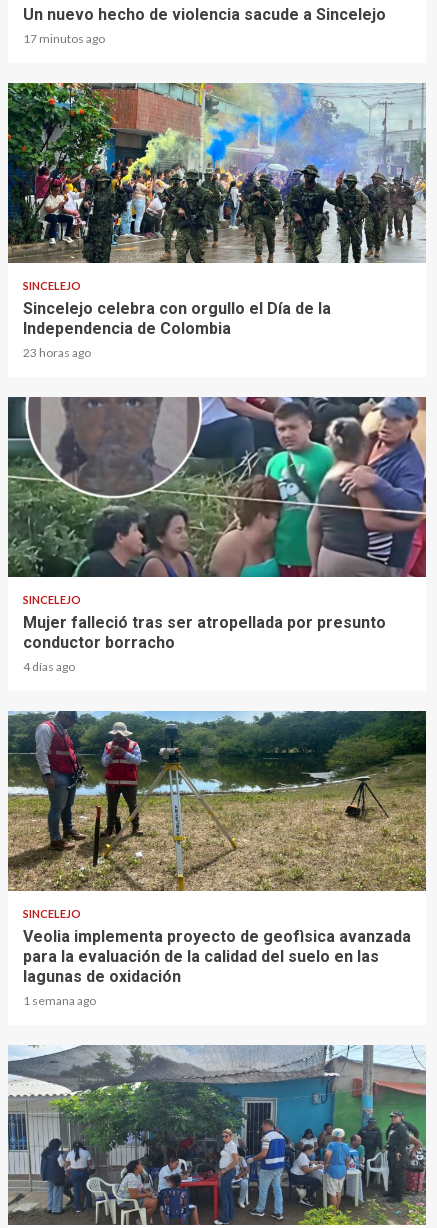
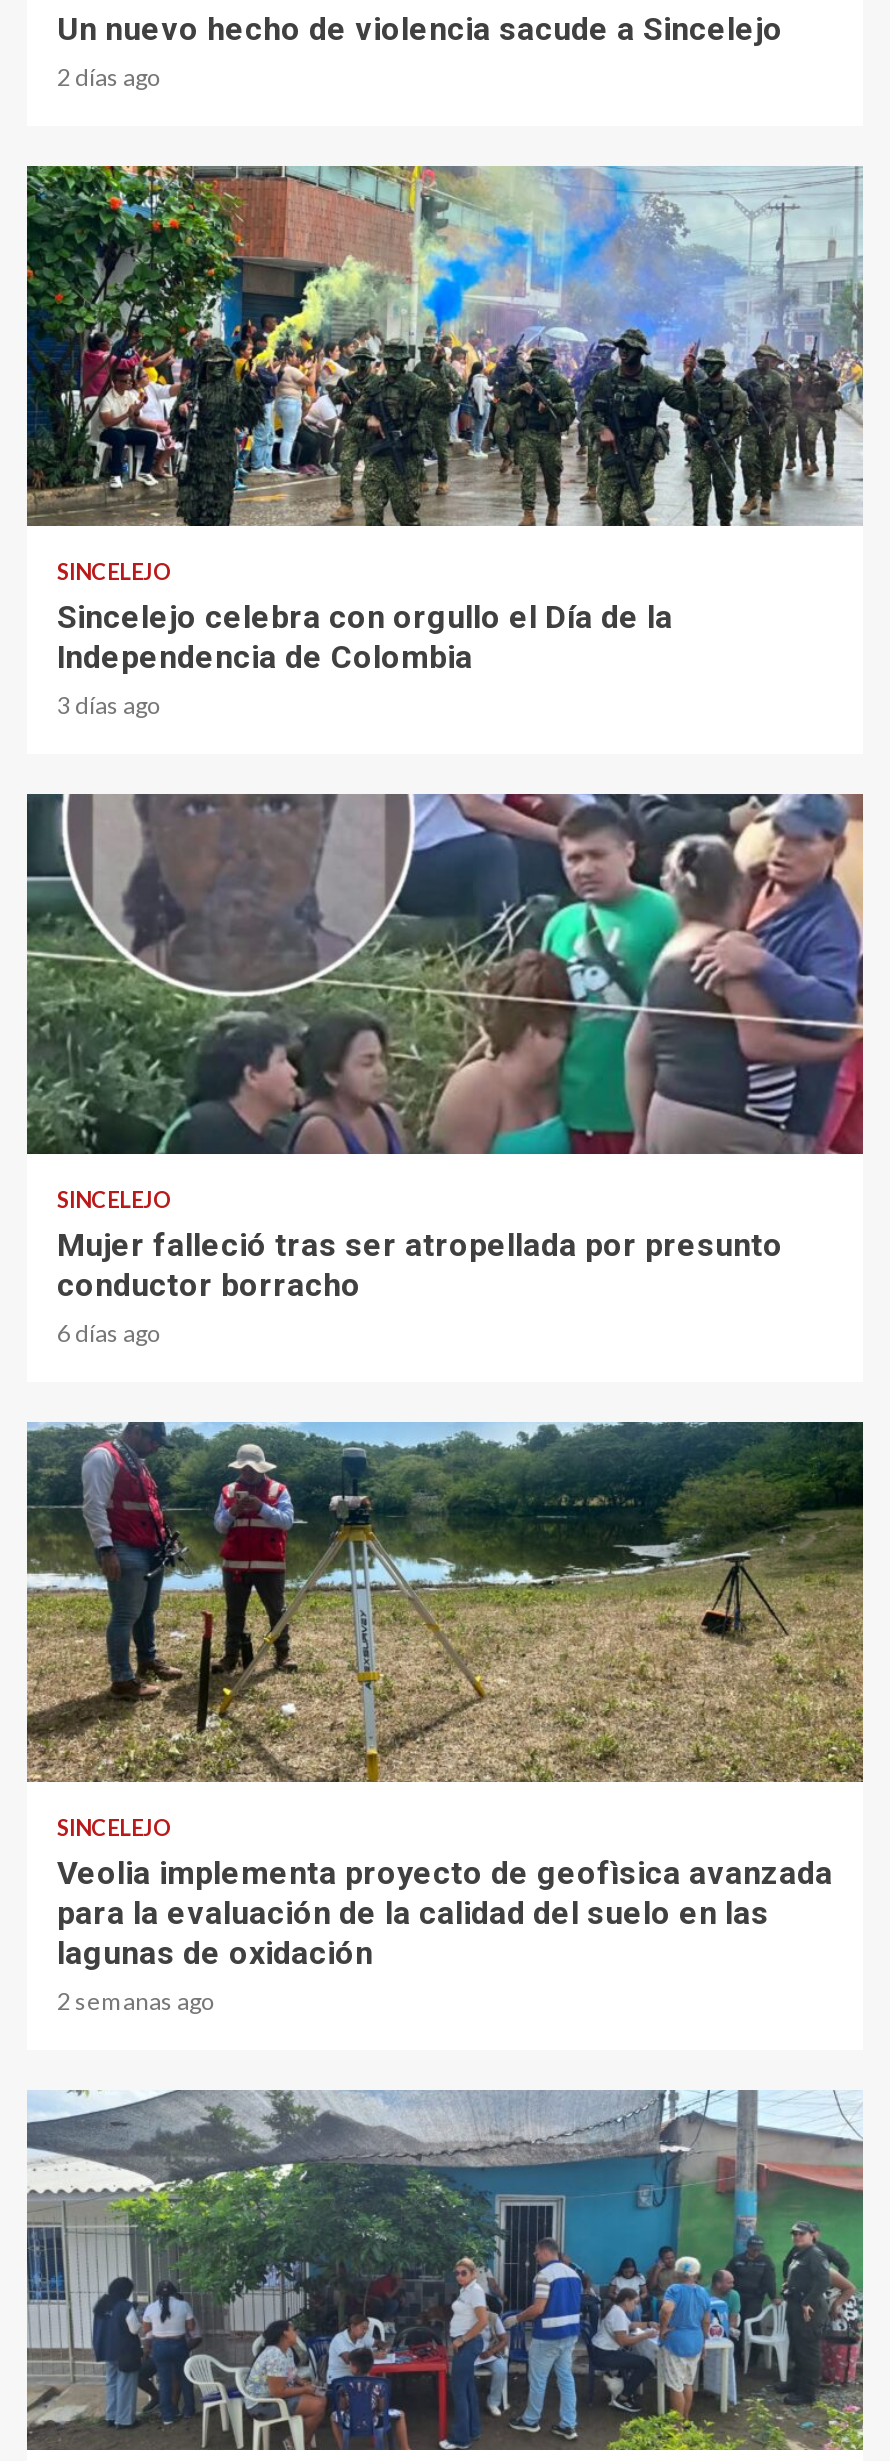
[23,31,105,46] 17 minutos ago -> [57,63,161,93] 2 días ago
[23,345,91,360] 23 horas ago -> [57,691,161,721] 3 días ago
[23,659,75,674] 4 días ago -> [57,1319,161,1349] 6 días ago
[23,993,96,1008] 1 semana ago -> [57,1987,215,2017] 2 semanas ago

